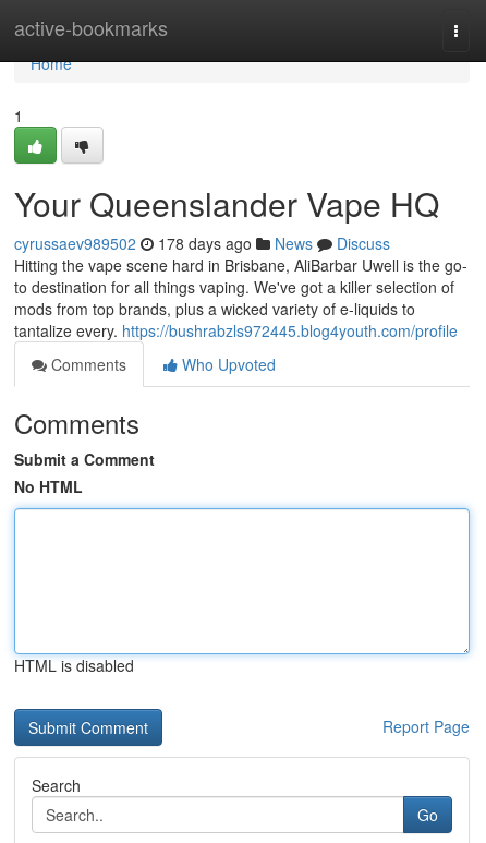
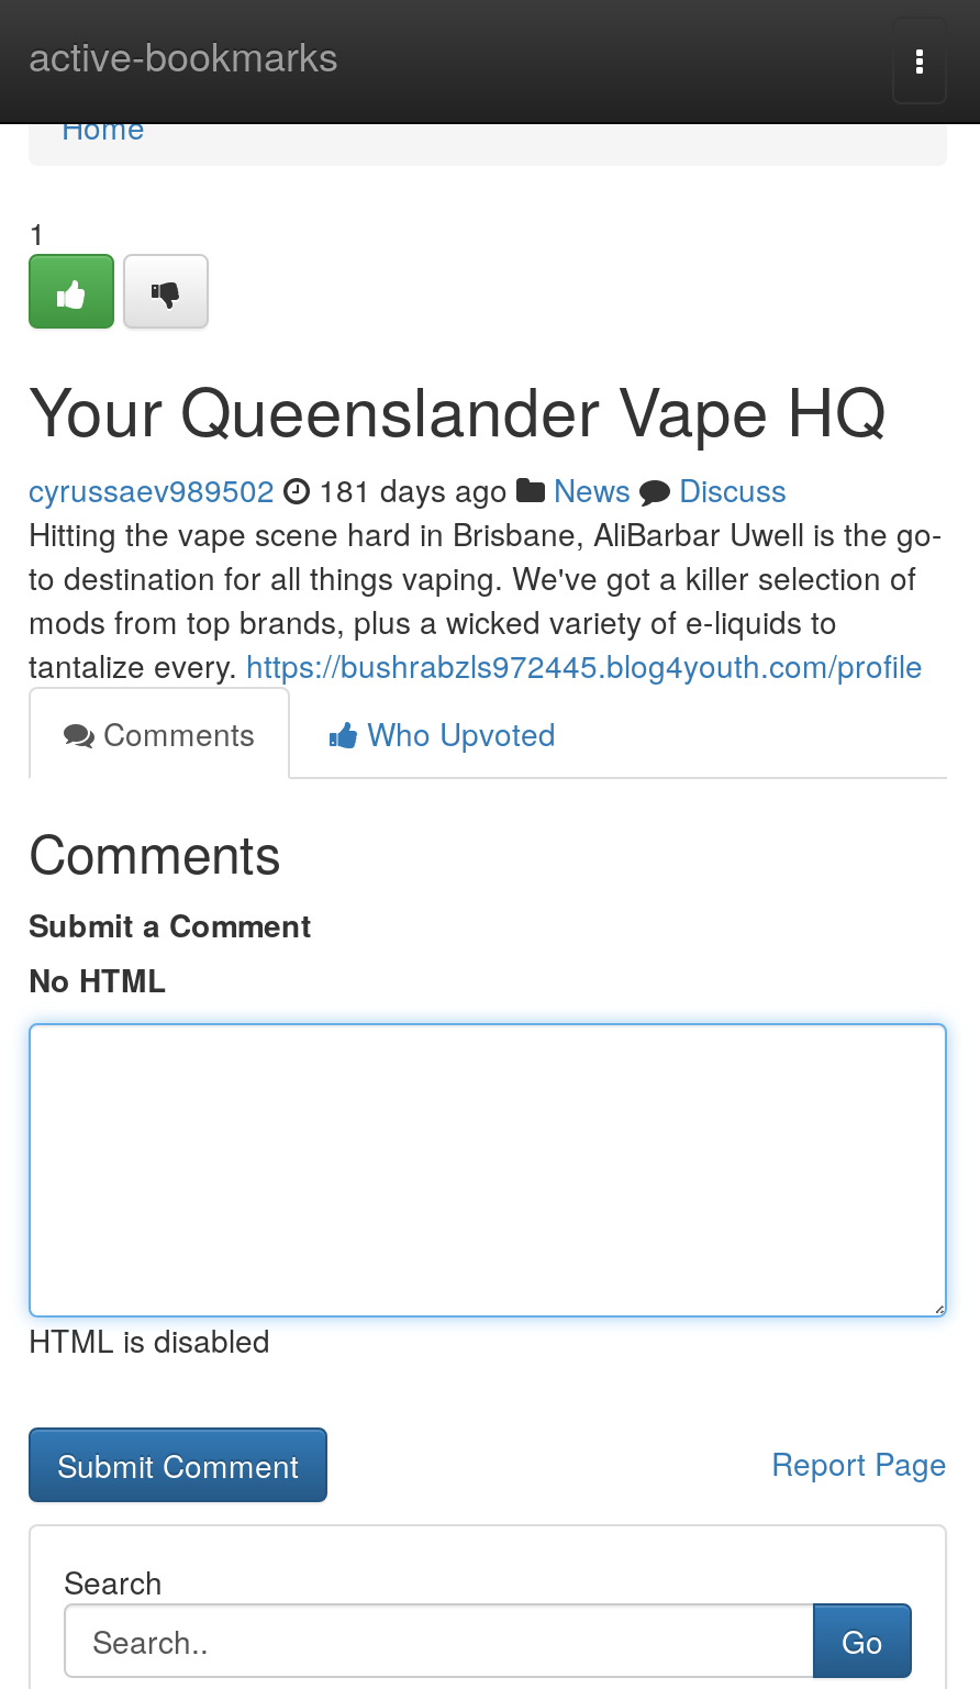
[14,232,390,254] cyrussaev989502 178 days ago News Discuss -> [29,467,787,511] cyrussaev989502 181 days ago News Discuss

